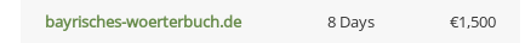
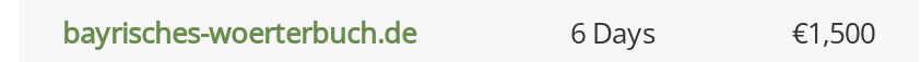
[327,11,374,32] 8 Days -> [570,13,656,52] 6 Days

